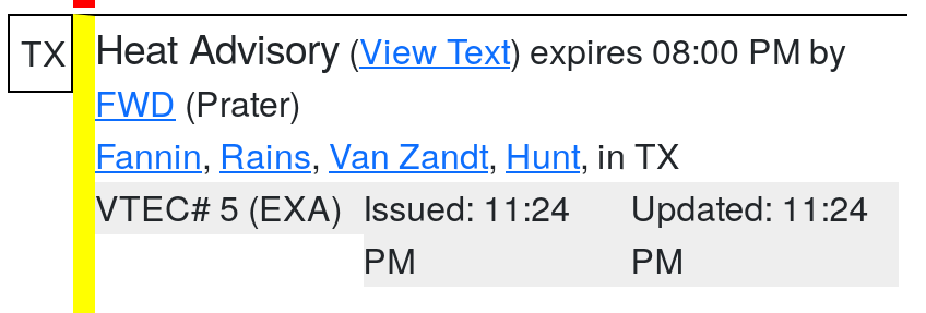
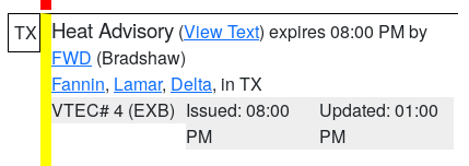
[95,77,680,232] FWD (Prater) | Fannin, Rains, Van Zandt, Hunt, in TX | VTEC# 5 (EXA) Issued: 11:24 -> [51,45,289,122] FWD (Bradshaw) | Fannin, Lamar, Delta, in TX | VTEC# 4 (EXB) Issued: 08:00
[631,182,869,232] Updated: 11:24 -> [319,97,439,122] Updated: 01:00

